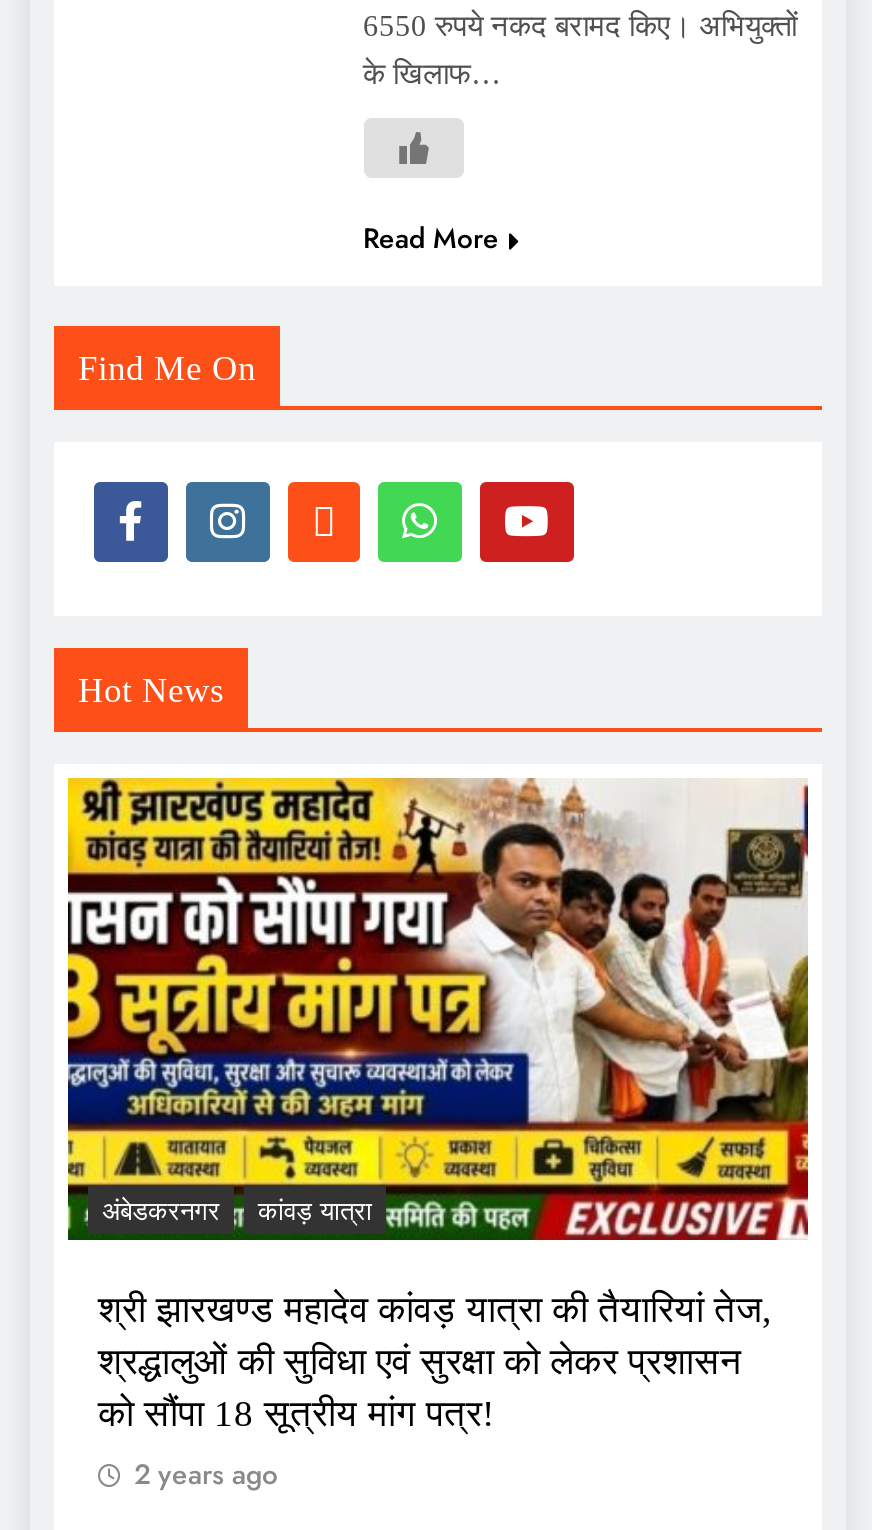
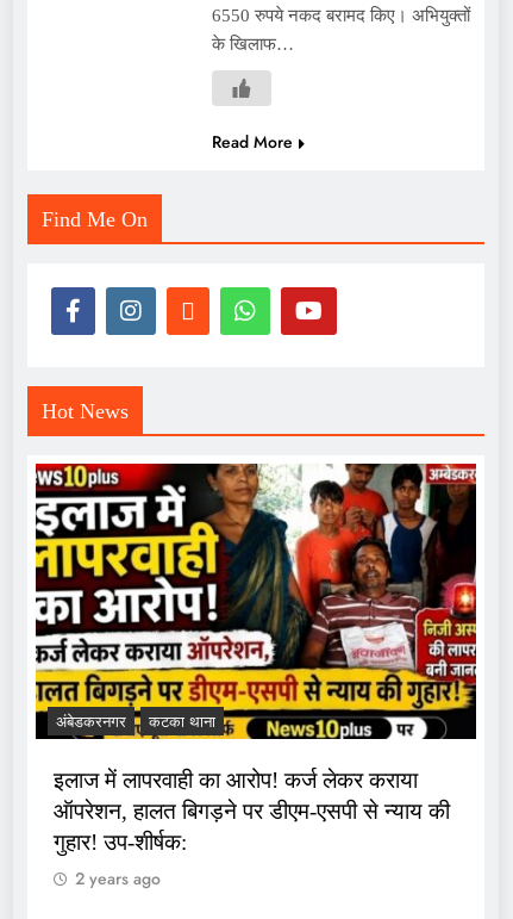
[66,776,810,1242] [image] | कांवड़ यात्रा -> [35,462,477,740] [image] | कटका थाना
[98,1288,772,1434] श्री झारखण्ड महादेव कांवड़ यात्रा की तैयारियां तेज, | श्रद्धालुओं की सुविधा एवं सुरक्षा को लेकर प्रशासन | को सौंपा 18 सूत्रीय मांग पत्र! -> [54,768,450,855] इलाज में लापरवाही का आरोप! कर्ज लेकर कराया | ऑपरेशन, हालत बिगड़ने पर डीएम-एसपी से न्याय की | गुहार! उप-शीर्षक:

